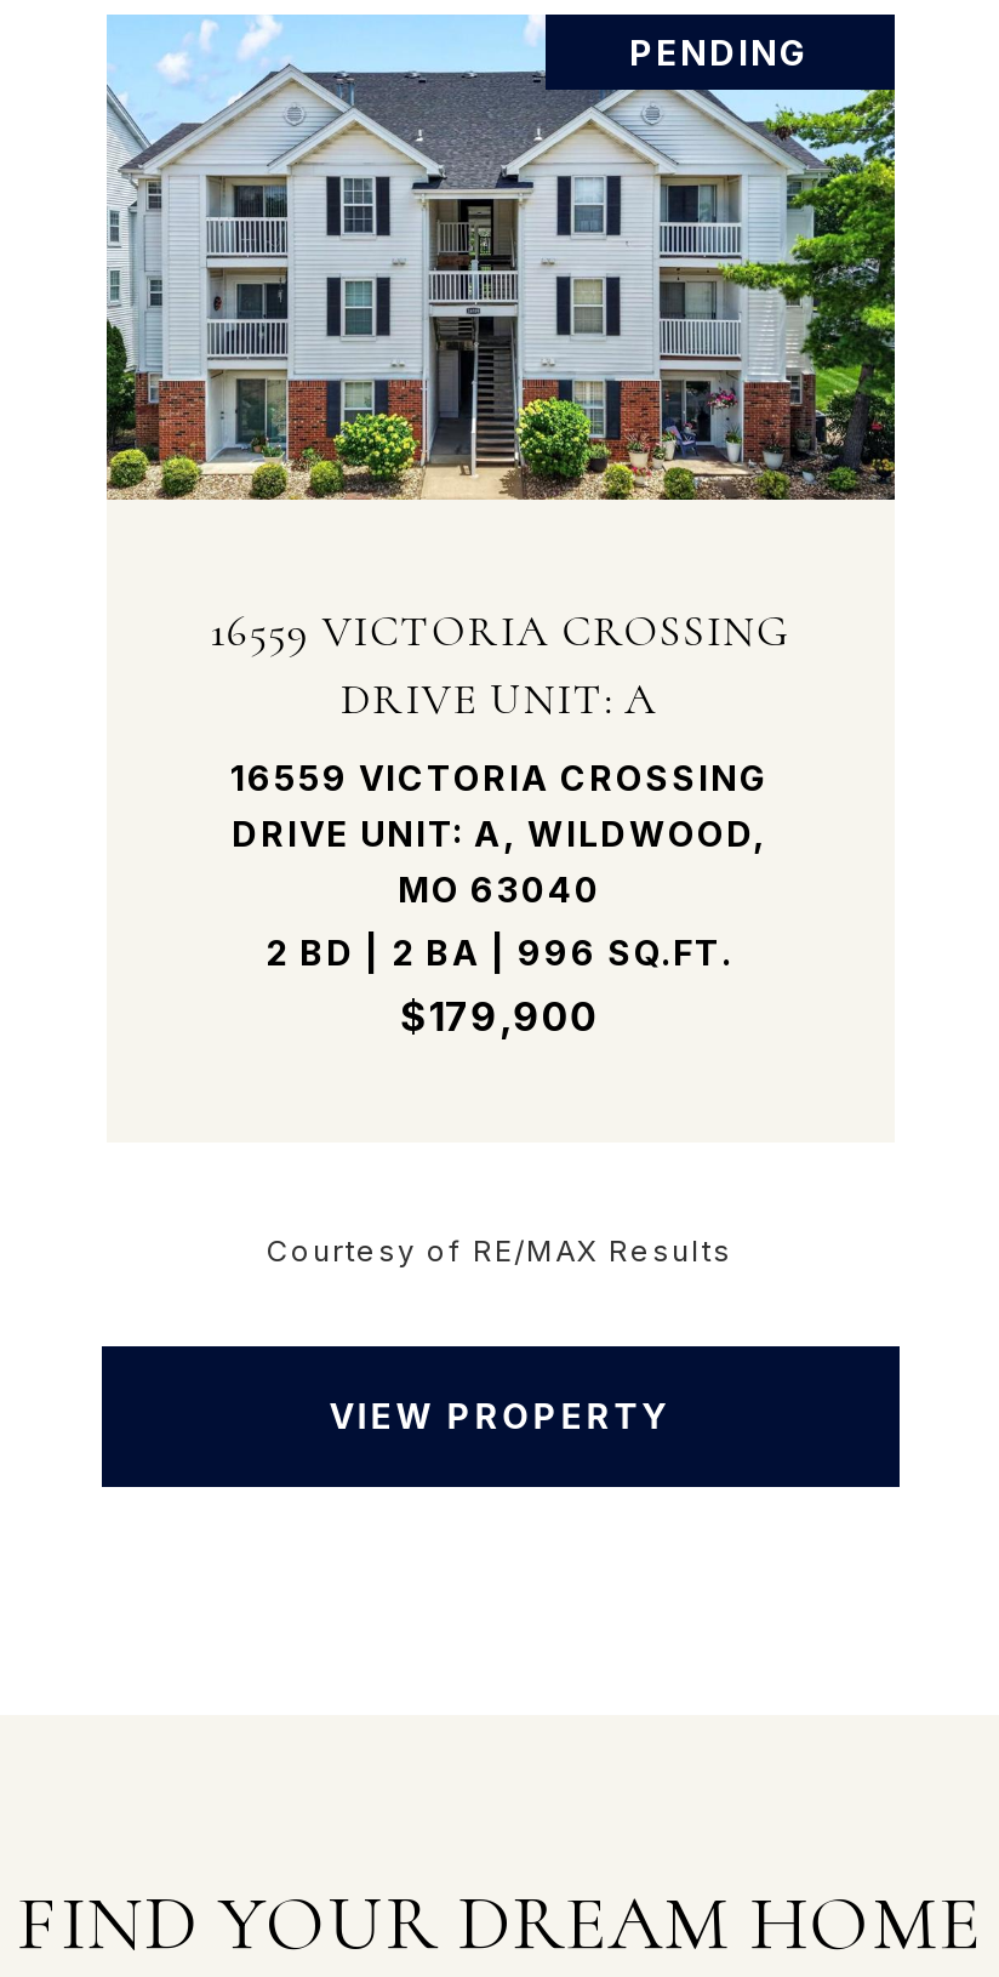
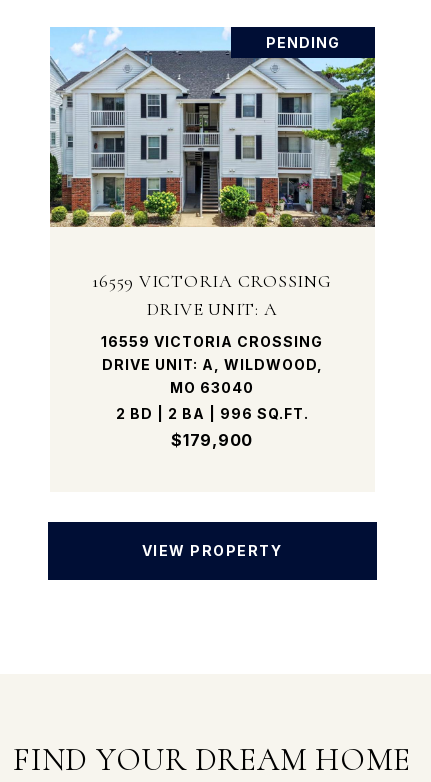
[267,1232,732,1268] Courtesy of RE/MAX Results -> none

